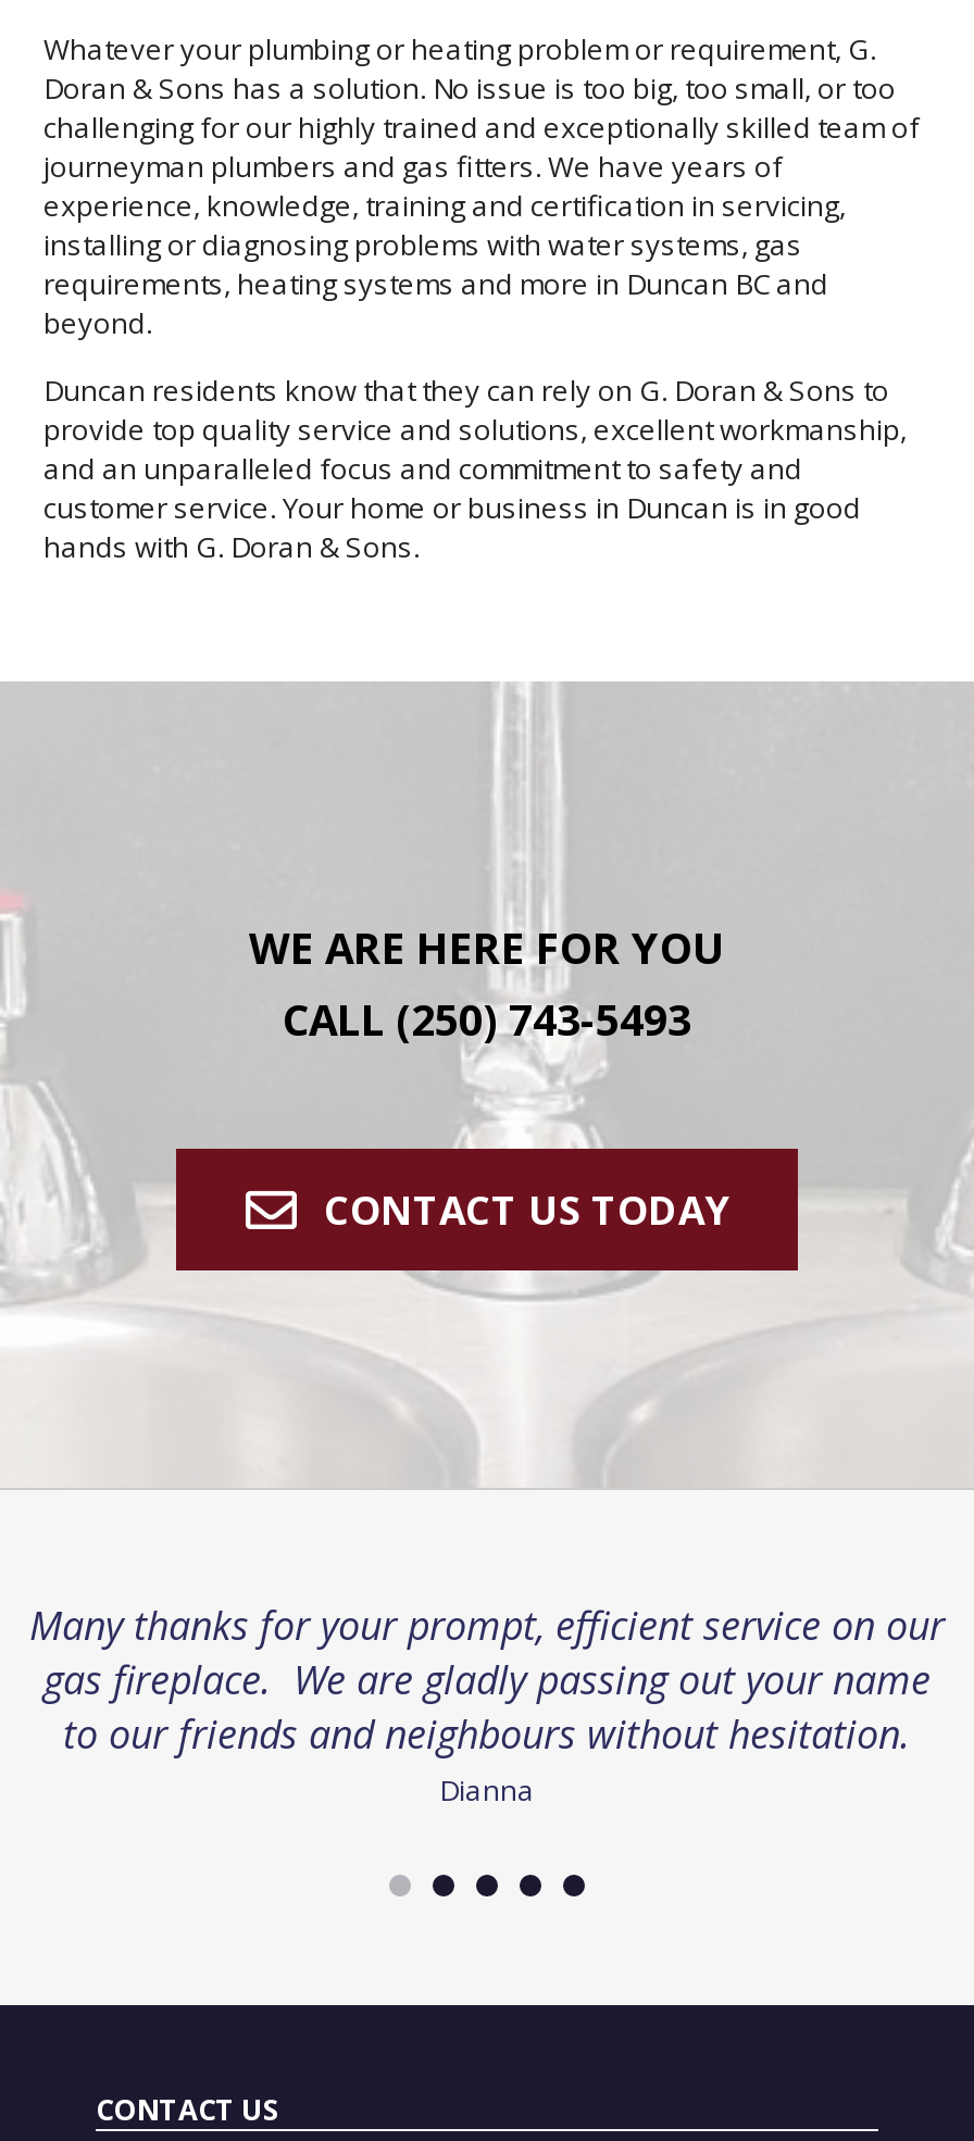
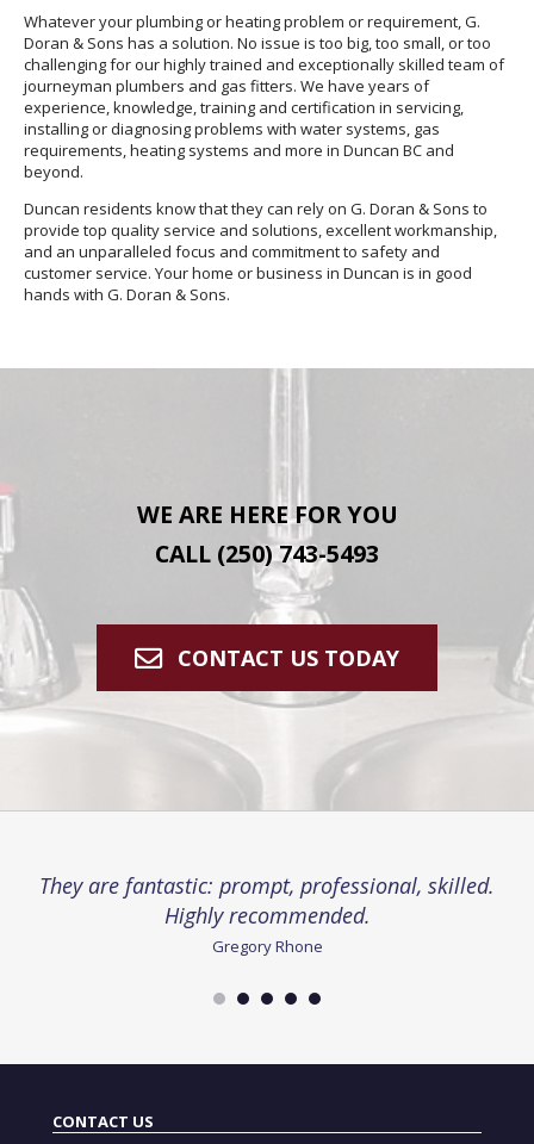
[29,1598,945,1809] Many thanks for your prompt, efficient service on our | gas fireplace. We are gladly passing out your name | to our friends and neighbours without hesitation. | Dianna -> [39,871,495,957] They are fantastic: prompt, professional, skilled. | Highly recommended. | Gregory Rhone

